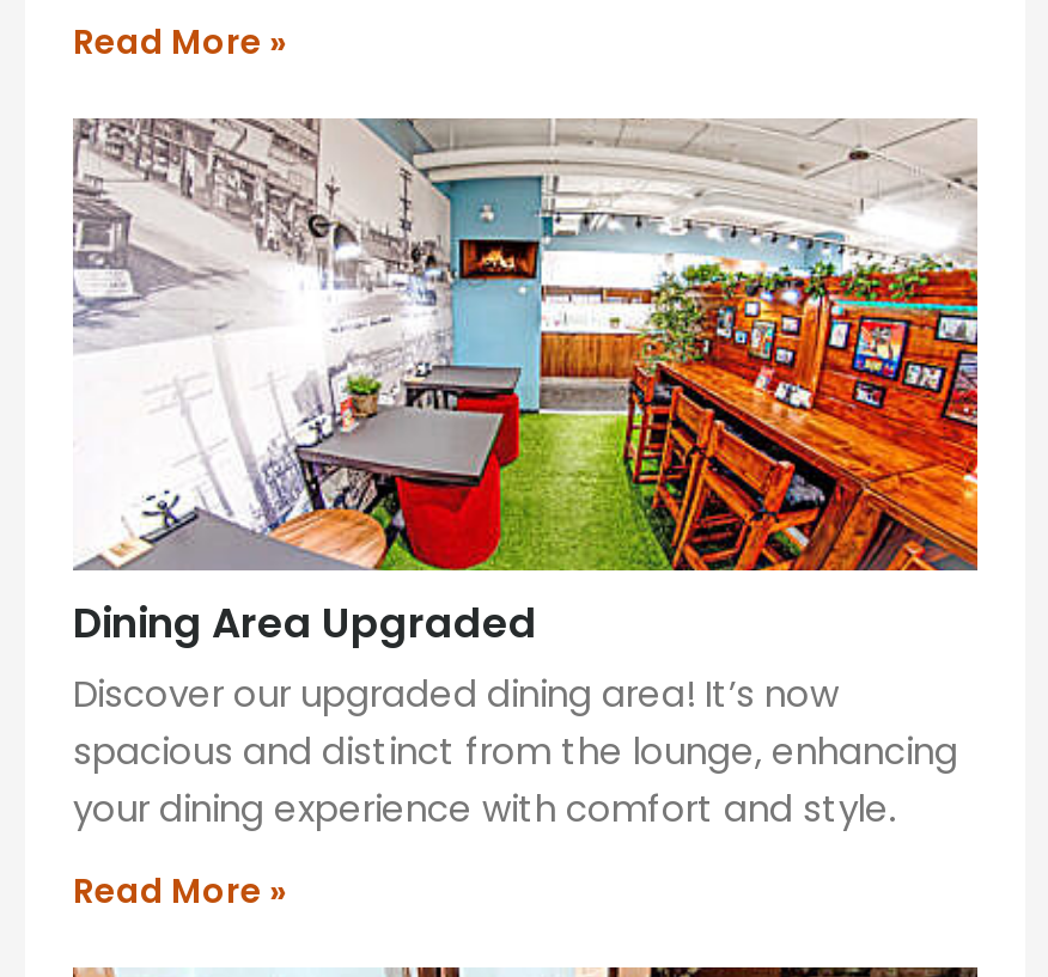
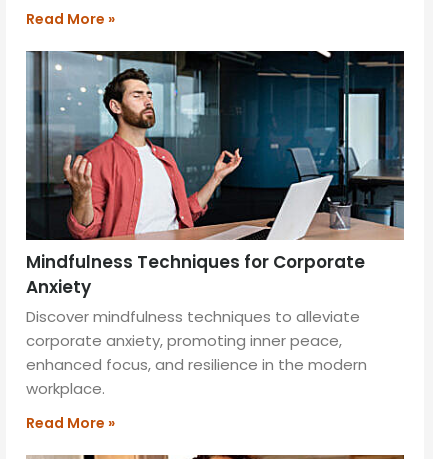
[73,116,980,833] [image] | Dining Area Upgraded | Discover our upgraded dining area! It’s now | spacious and distinct from the lounge, enhancing | your dining experience with comfort and style. -> [25,50,405,399] [image] | Mindfulness Techniques for Corporate | Anxiety | Discover mindfulness techniques to alleviate | corporate anxiety, promoting inner peace, | enhanced focus, and resilience in the modern | workplace.

